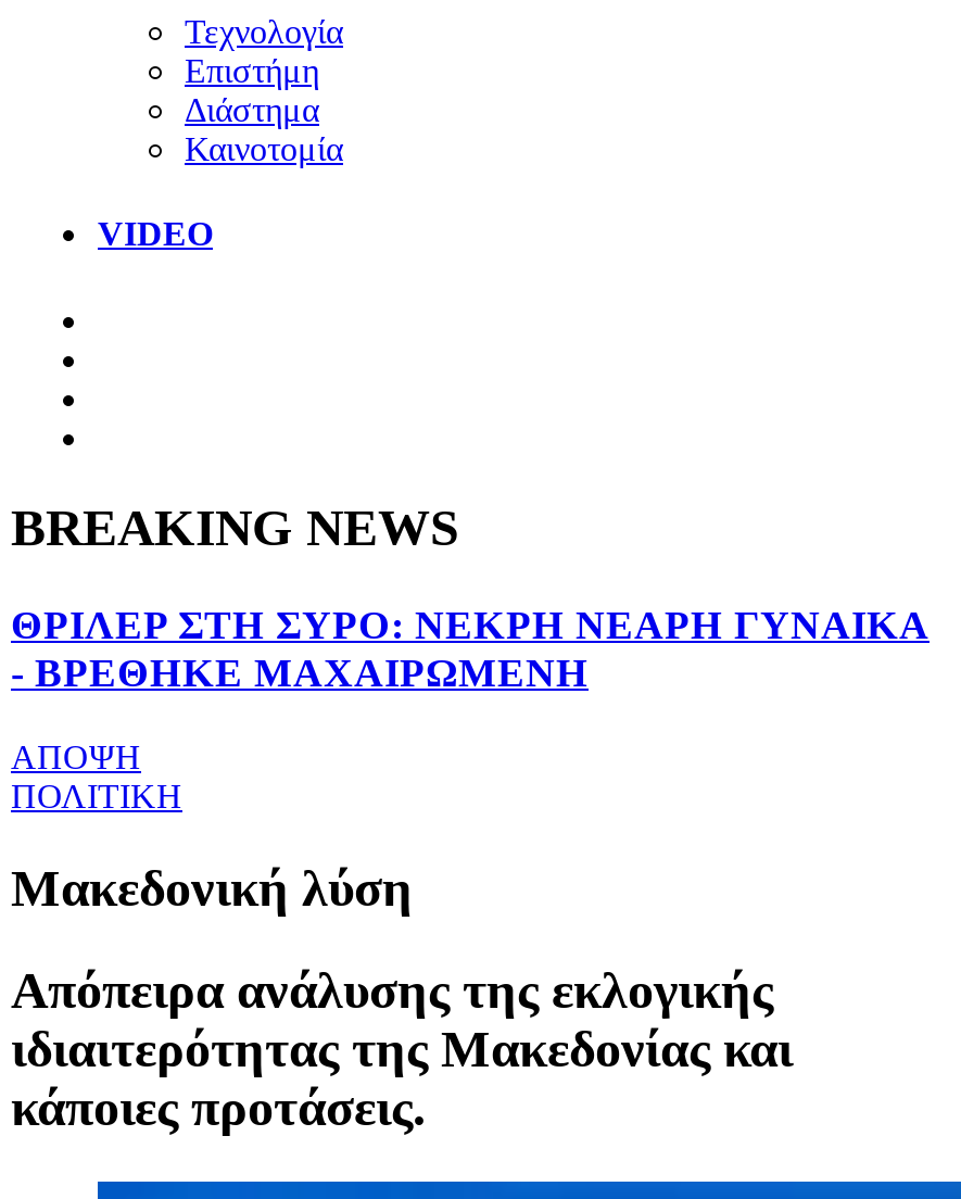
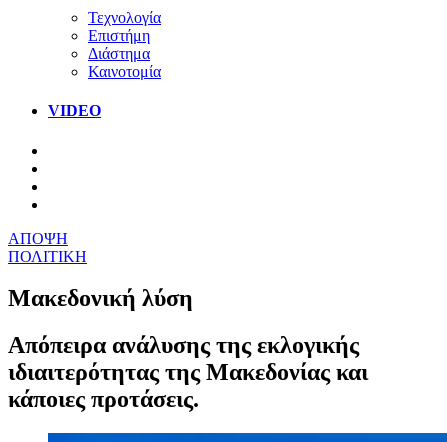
[11,500,930,696] BREAKING NEWS | ΘΡΙΛΕΡ ΣΤΗ ΣΥΡΟ: ΝΕΚΡΗ ΝΕΑΡΗ ΓΥΝΑΙΚΑ | - ΒΡΕΘΗΚΕ ΜΑΧΑΙΡΩΜΕΝΗ -> none

